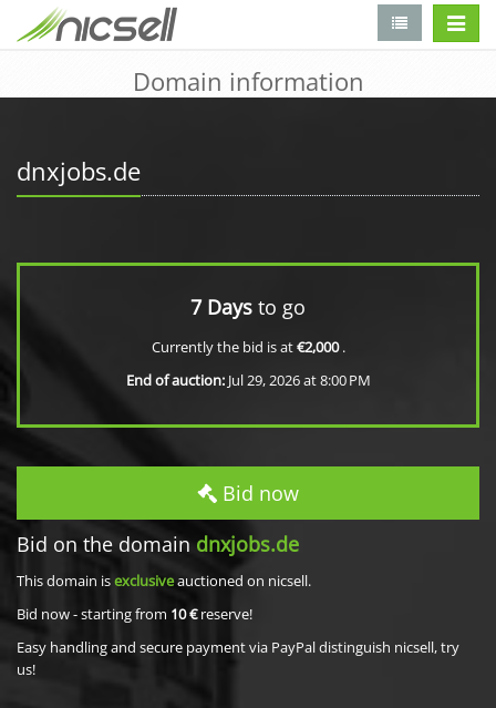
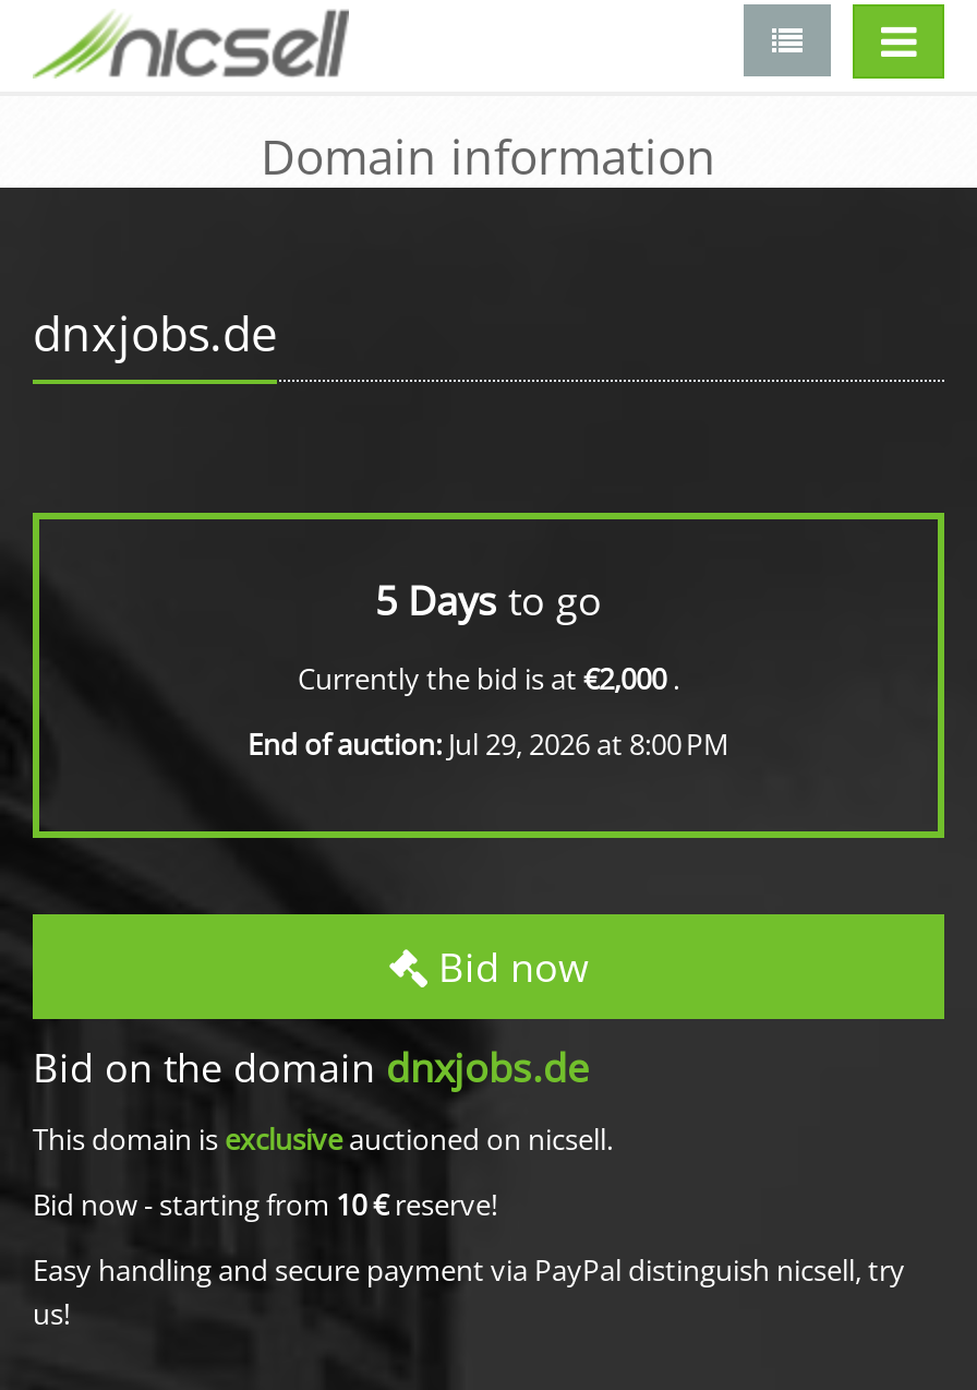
[190,294,306,320] 7 Days to go -> [375,574,602,626] 5 Days to go

